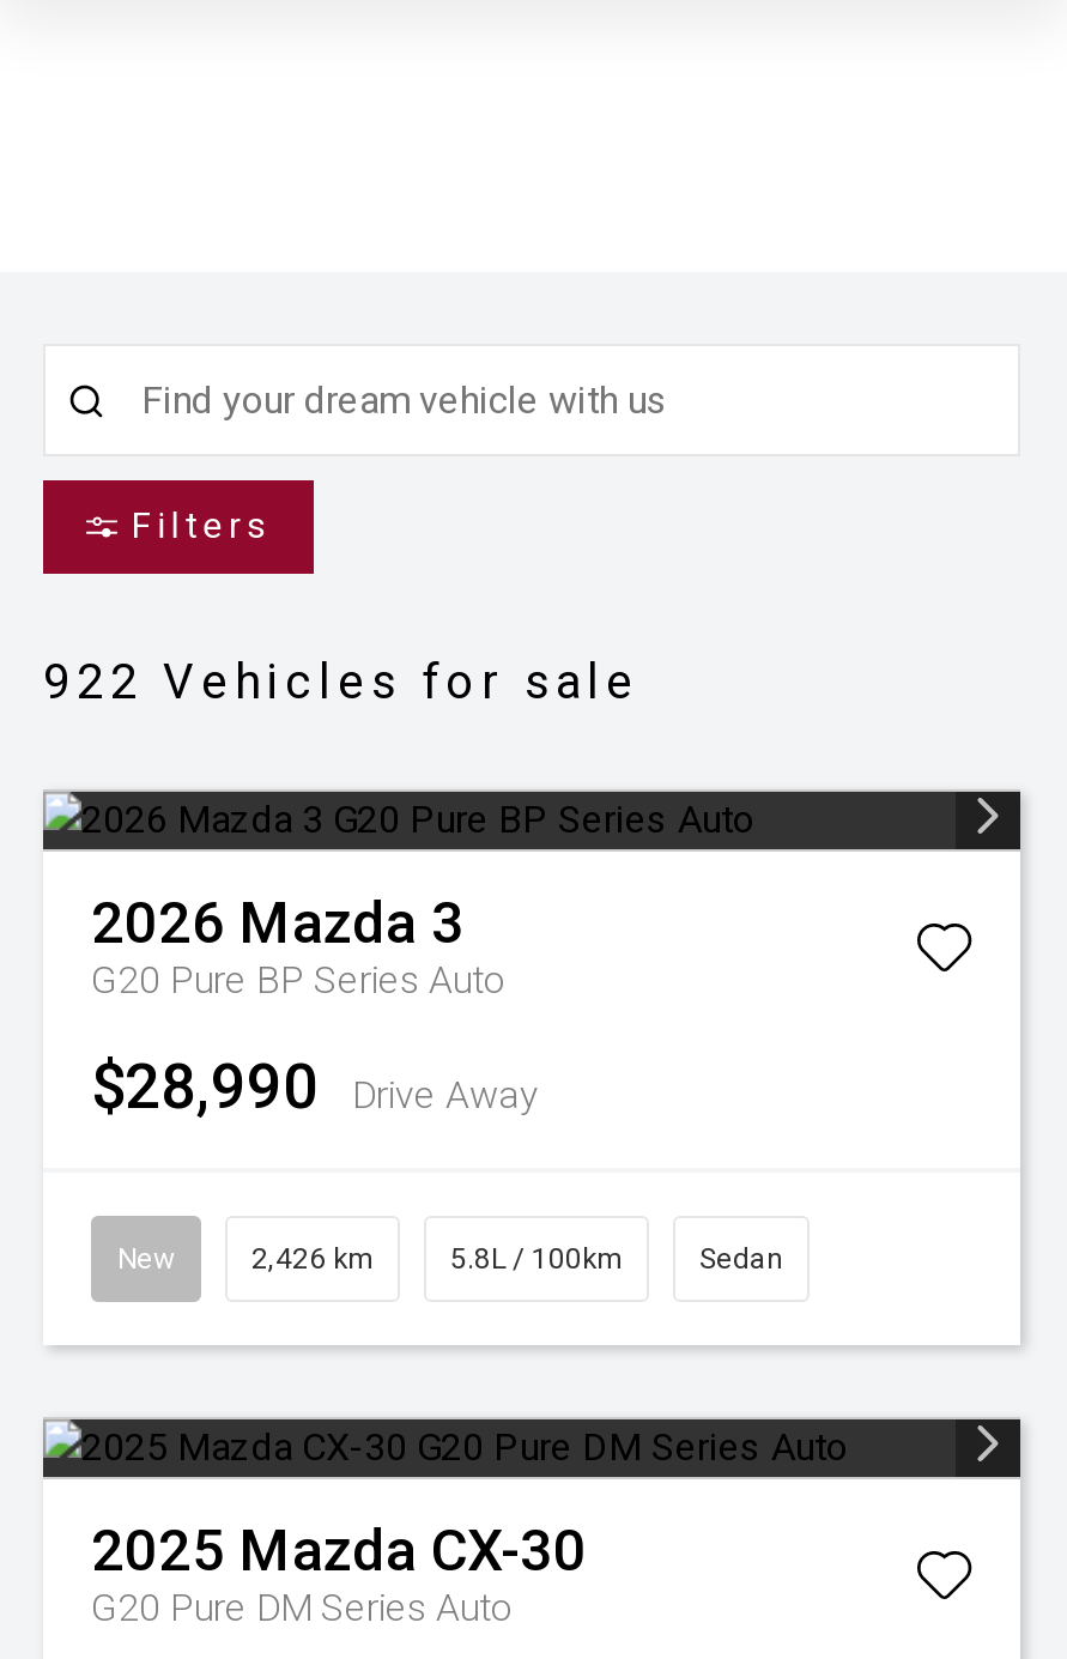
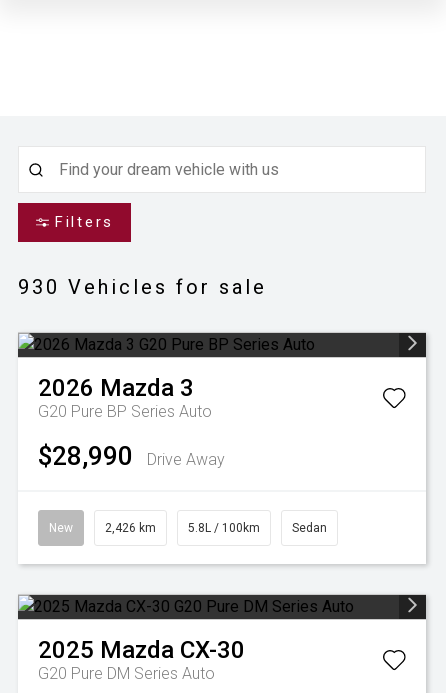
[43,653,639,710] 922 Vehicles for sale -> [18,275,267,299] 930 Vehicles for sale

